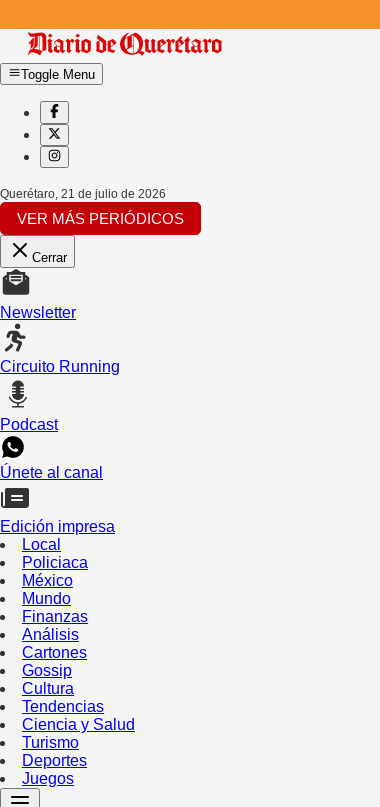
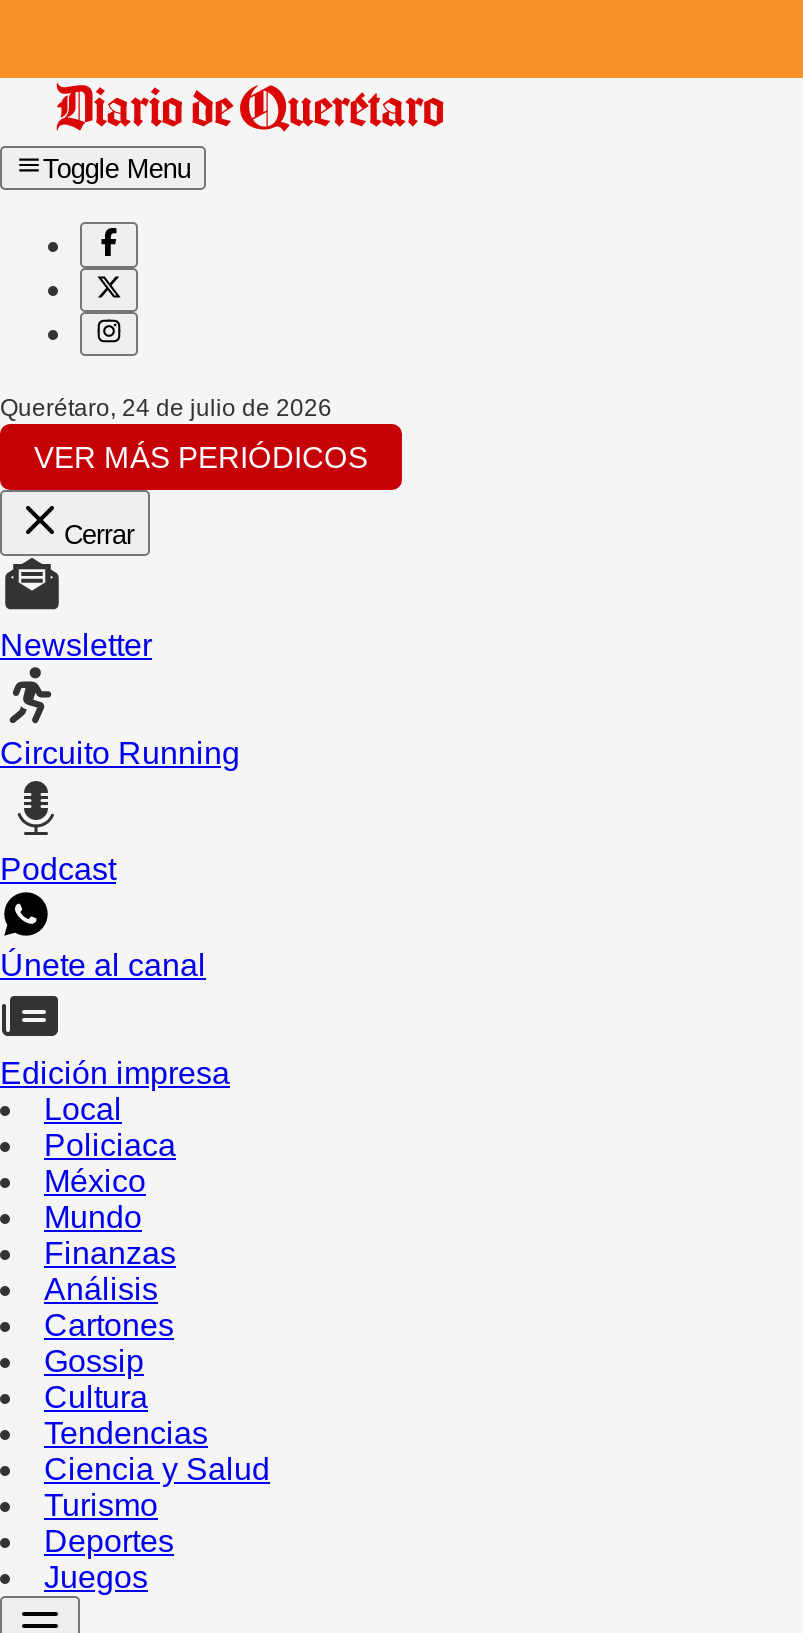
[0,187,166,201] Querétaro, 21 de julio de 2026 -> [0,395,332,423] Querétaro, 24 de julio de 2026

